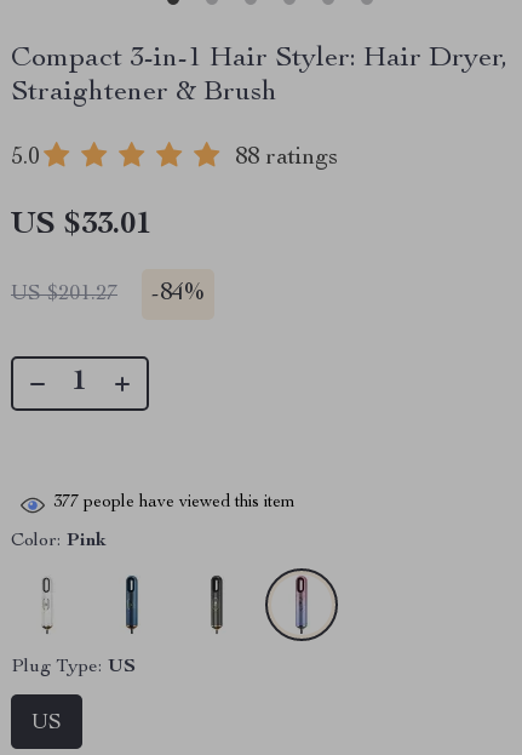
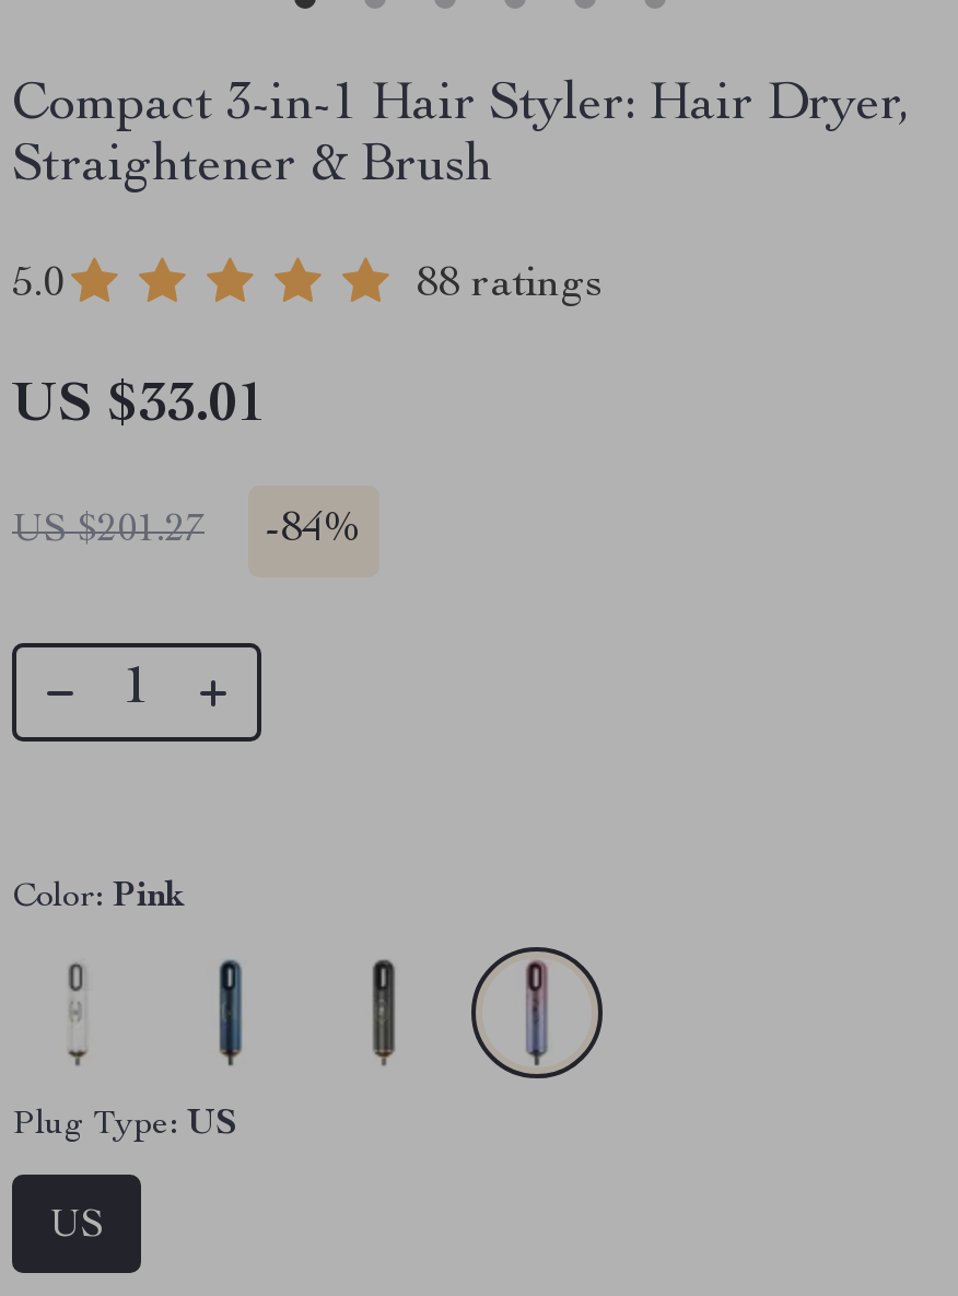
[53,495,296,512] 377 people have viewed this item -> none

